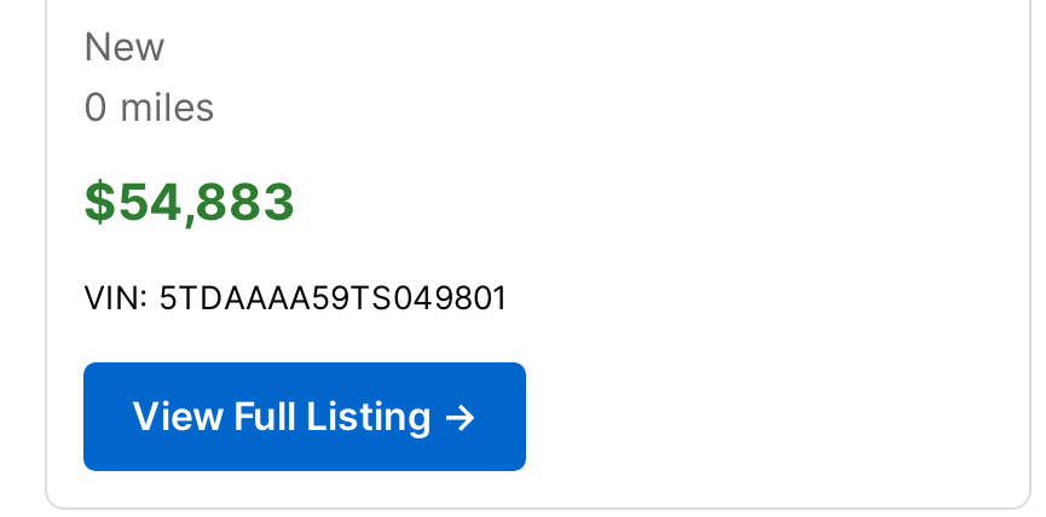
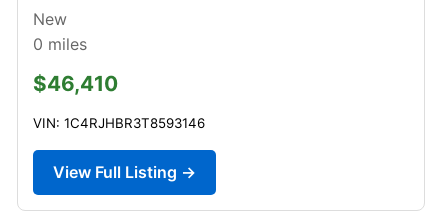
[83,171,296,232] $54,883 -> [33,71,118,96] $46,410
[83,278,507,316] VIN: 5TDAAAA59TS049801 -> [33,115,205,131] VIN: 1C4RJHBR3T8593146

